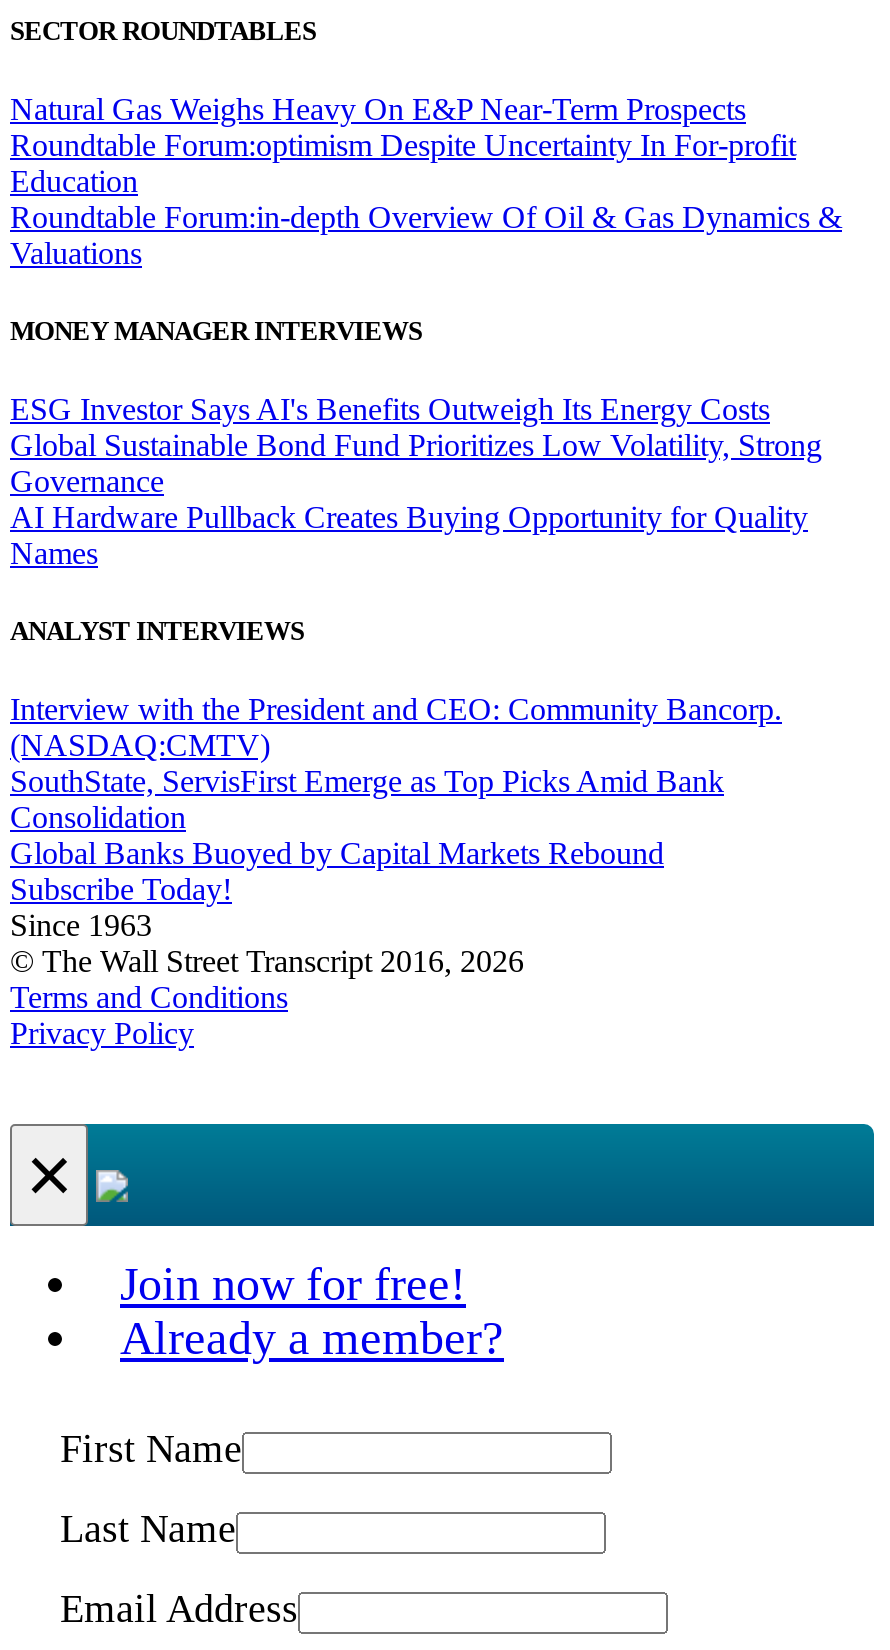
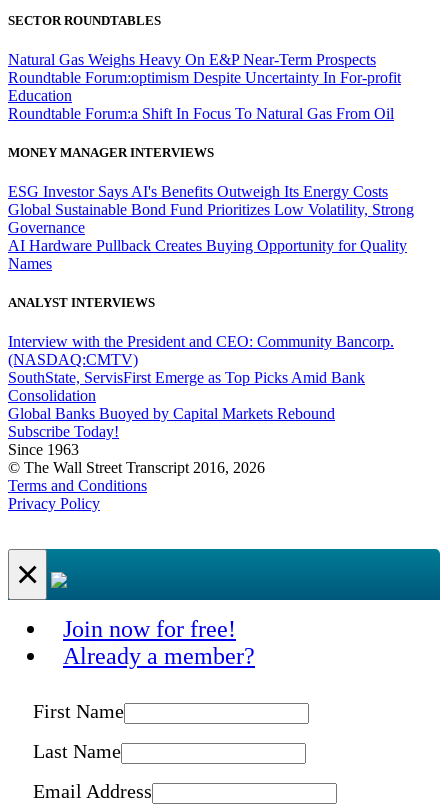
[10,199,842,269] Roundtable Forum:in-depth Overview Of Oil & Gas Dynamics & | Valuations -> [8,105,394,122] Roundtable Forum:a Shift In Focus To Natural Gas From Oil

